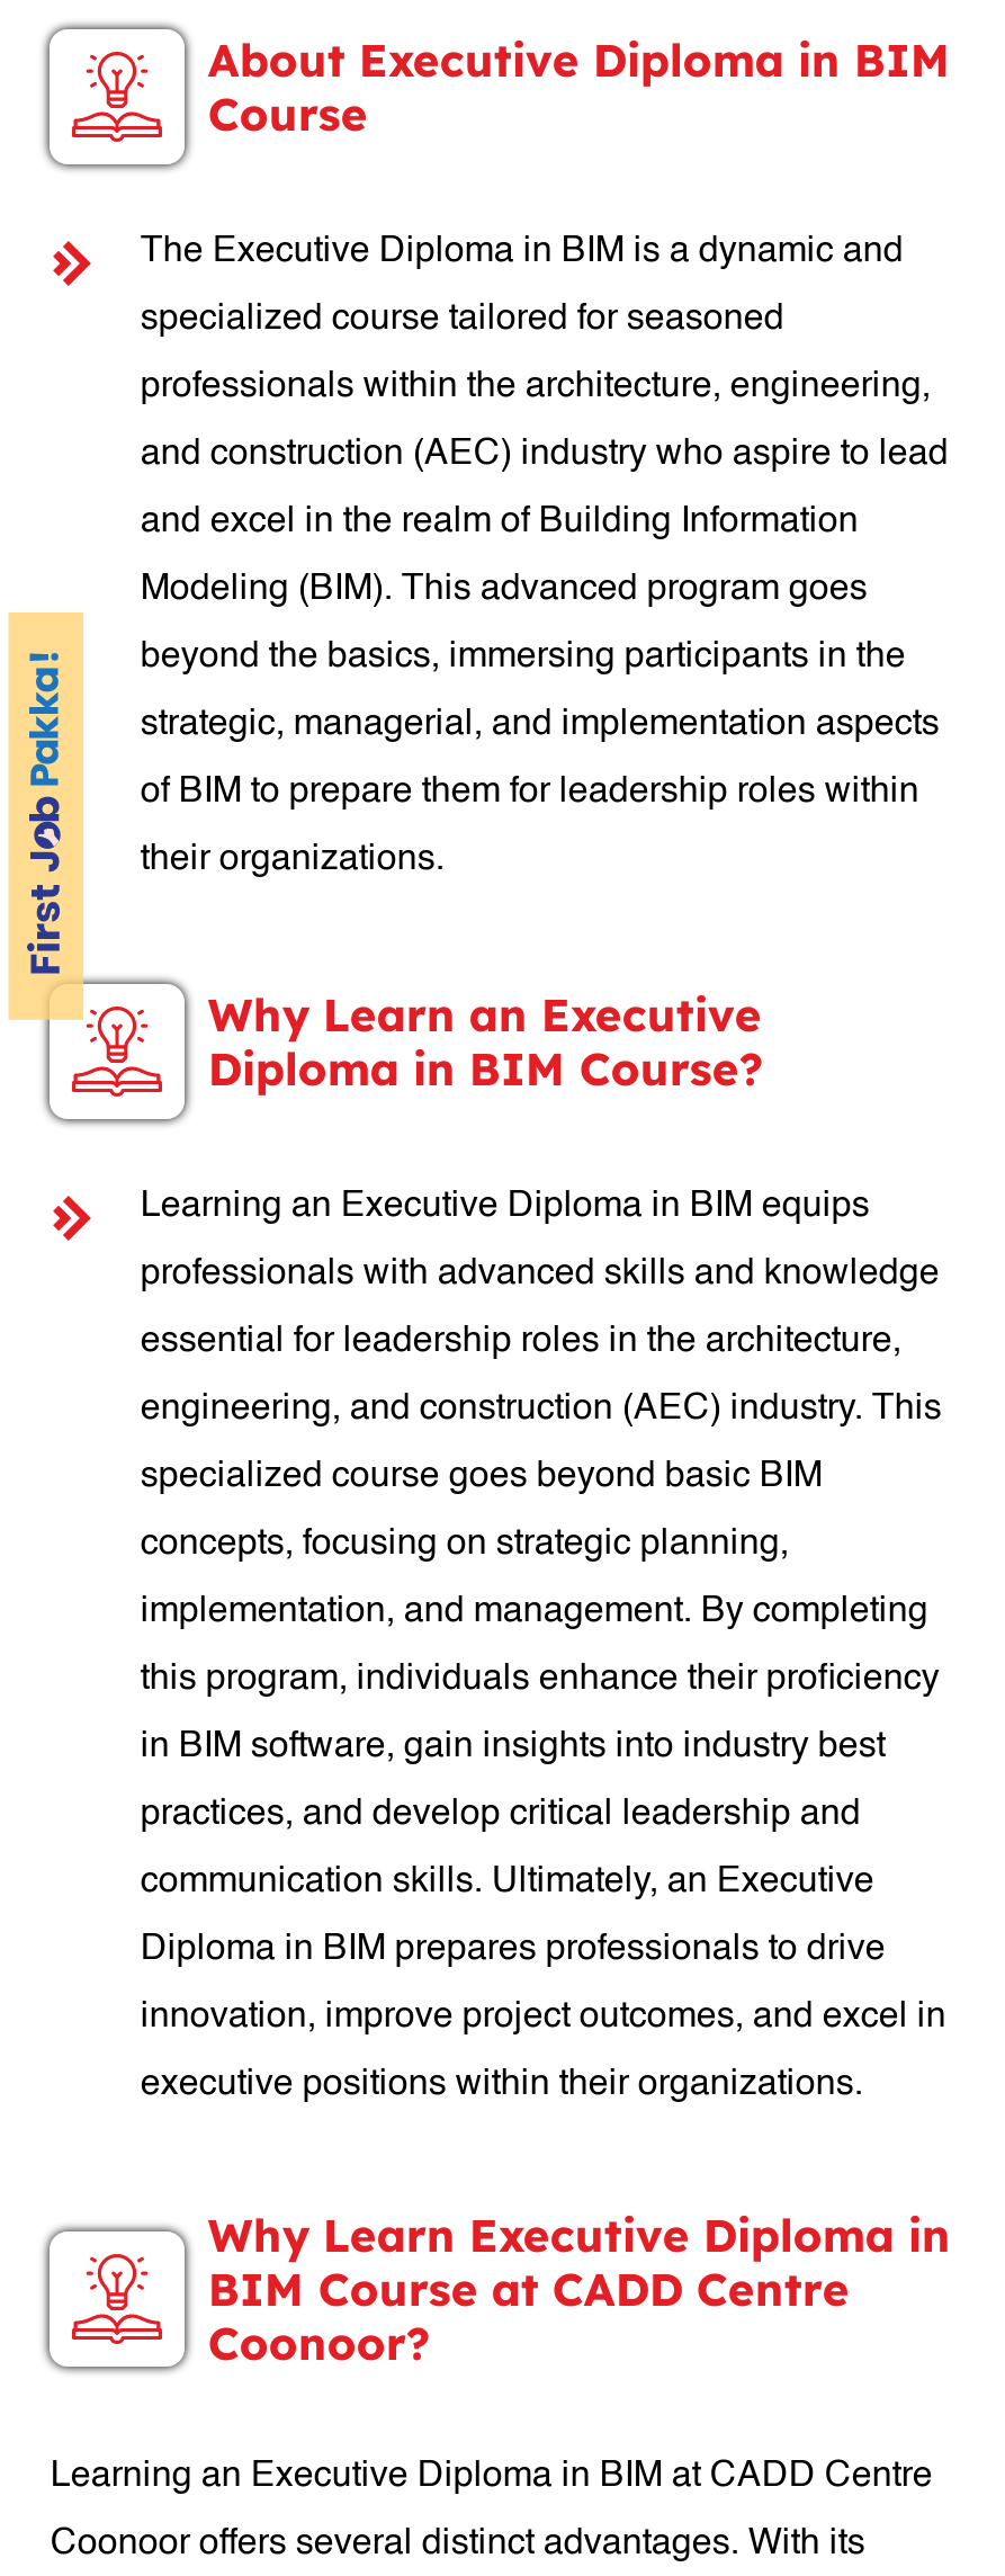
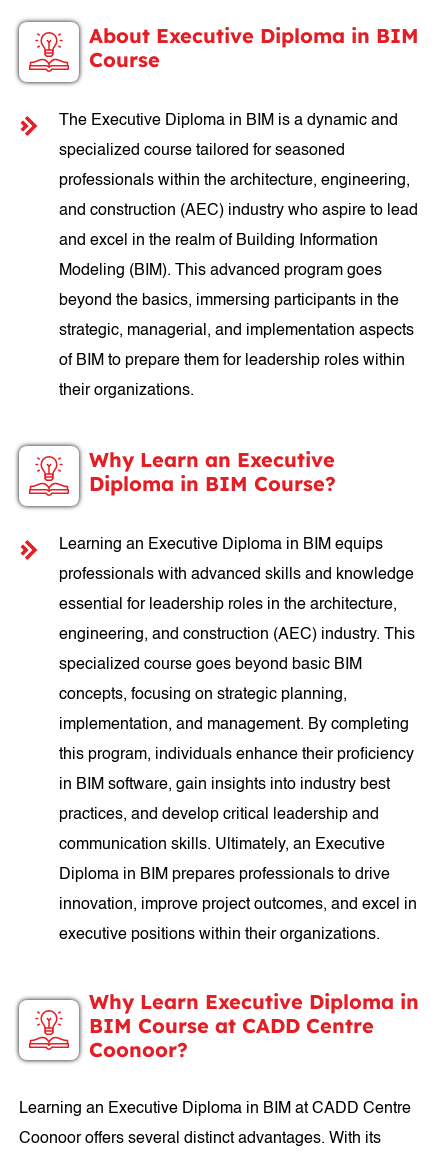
[7,610,86,1022] [image] -> none

